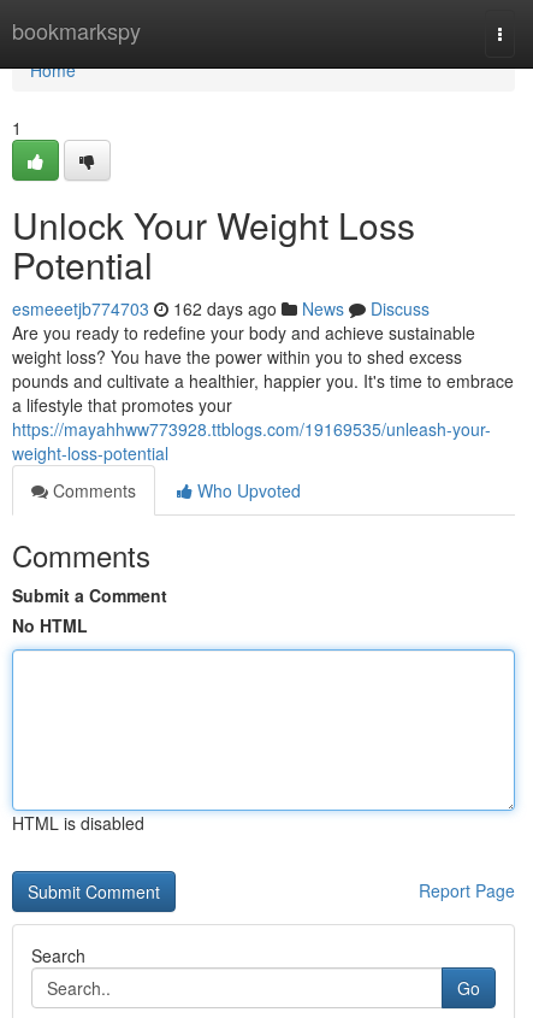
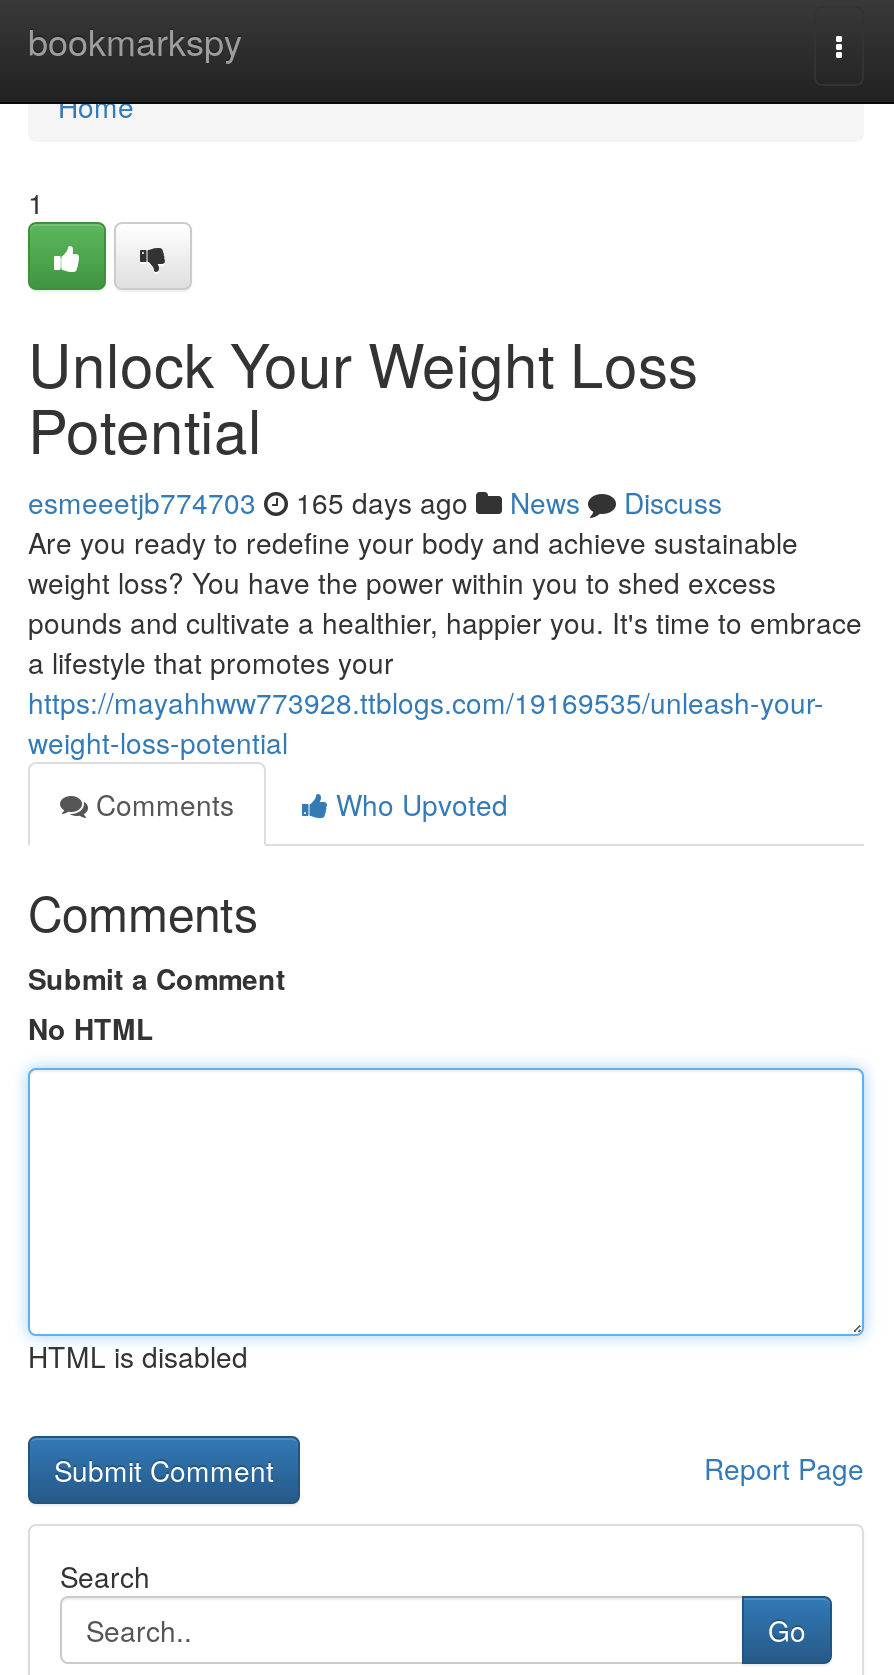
[12,296,430,320] esmeeetjb774703 162 days ago News Discuss -> [28,482,722,522] esmeeetjb774703 165 days ago News Discuss

